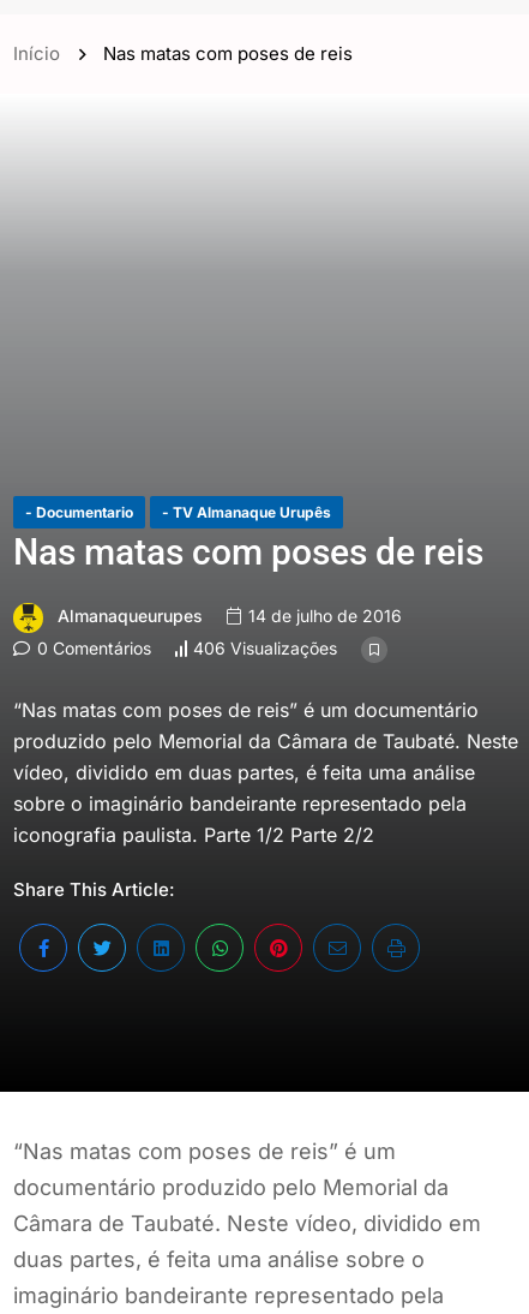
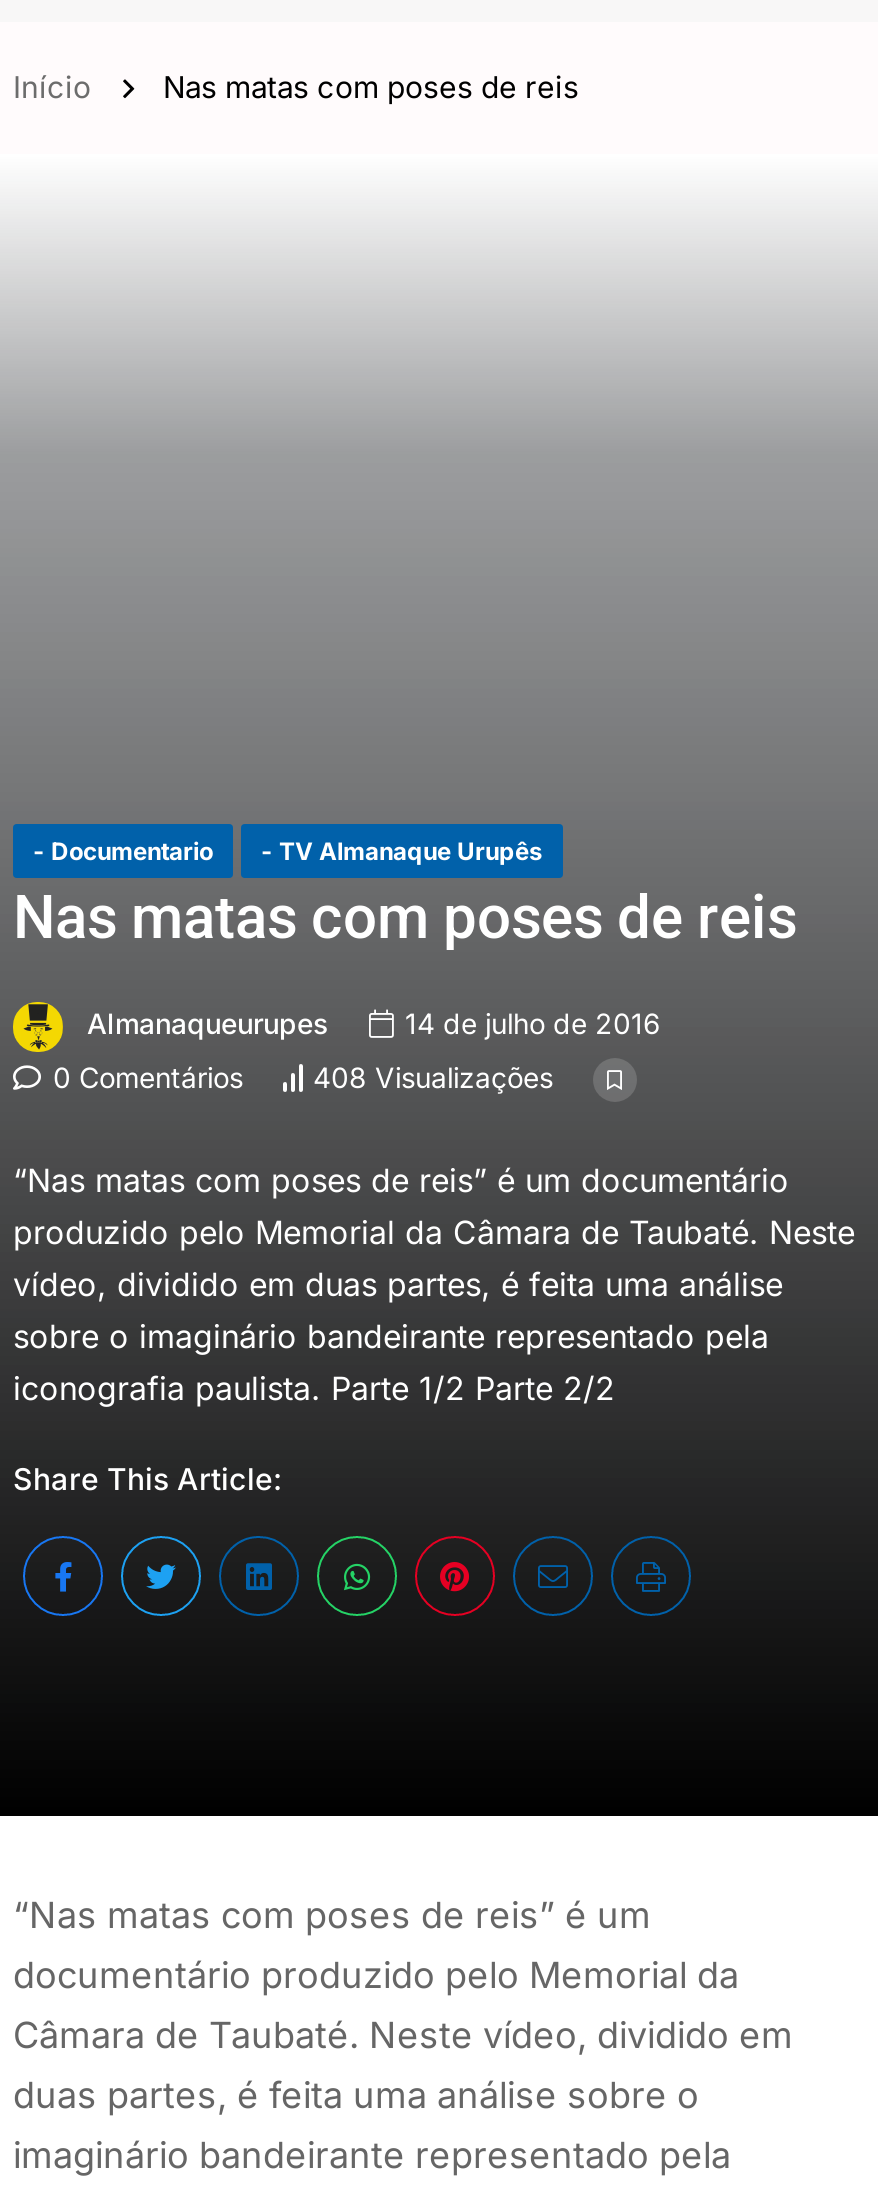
[193,638,337,658] 406 Visualizações -> [313,1060,553,1094] 408 Visualizações

